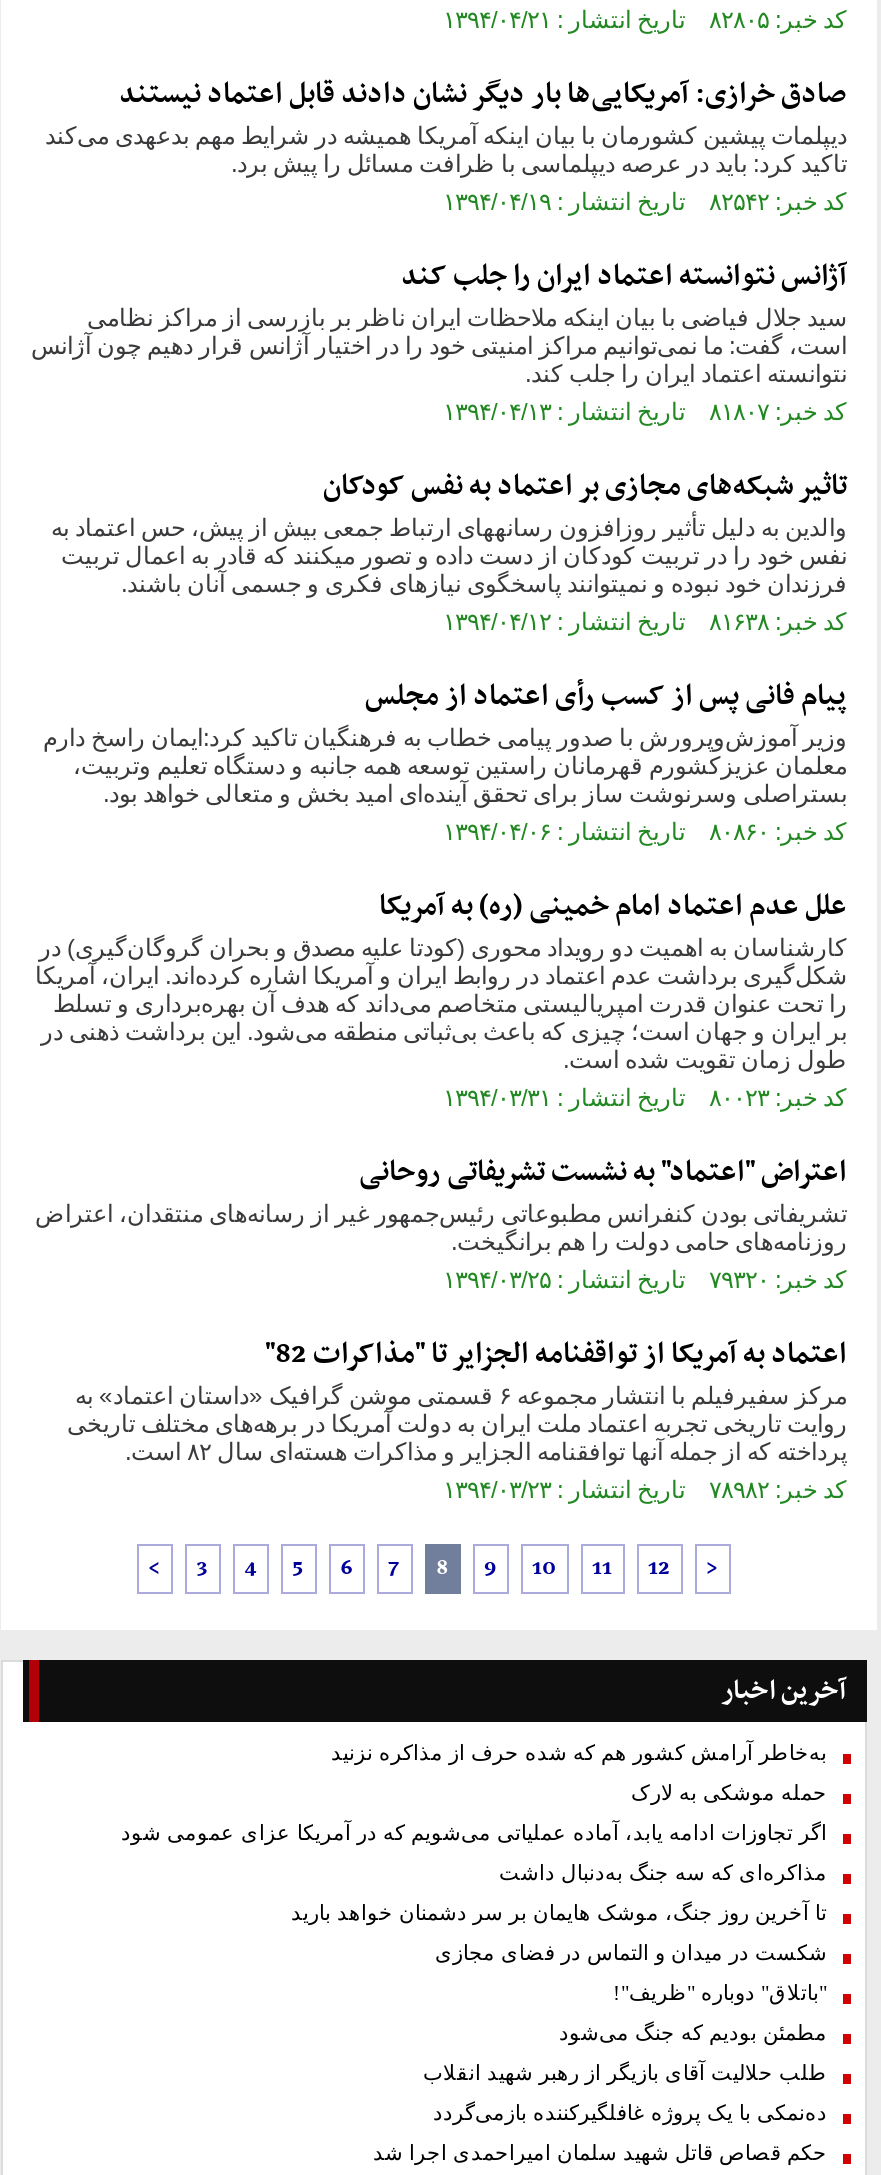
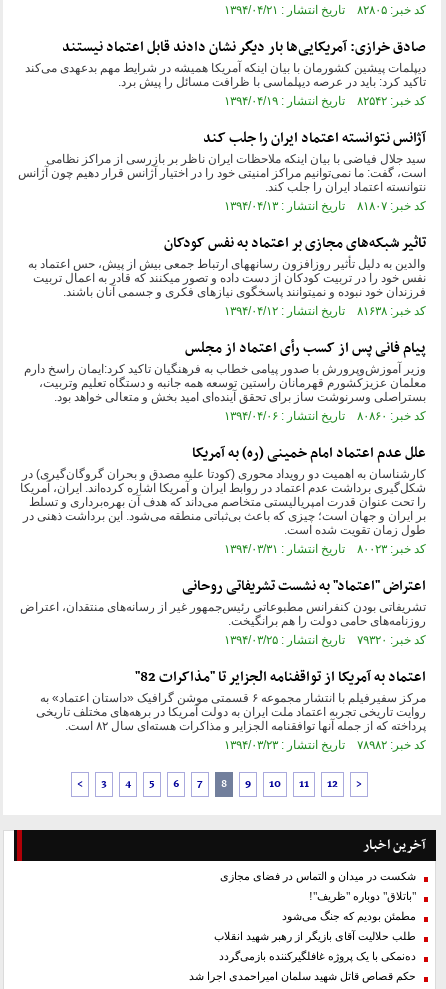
[121,1742,827,1924] به‌خاطر آرامش کشور هم که شده حرف از مذاکره نزنید | حمله موشکی به لارک | اگر تجاوزات ادامه یابد، آماده عملیاتی می‌شویم که در آمریکا عزای عمومی شود | مذاکره‌ای که سه جنگ به‌دنبال داشت | تا آخرین روز جنگ، موشک هایمان بر سر دشمنان خواهد بارید -> none

